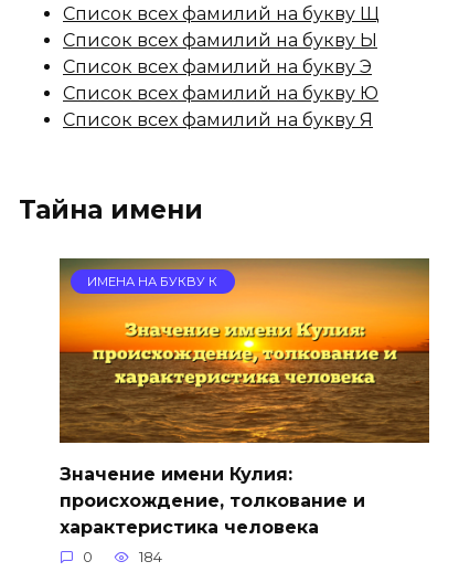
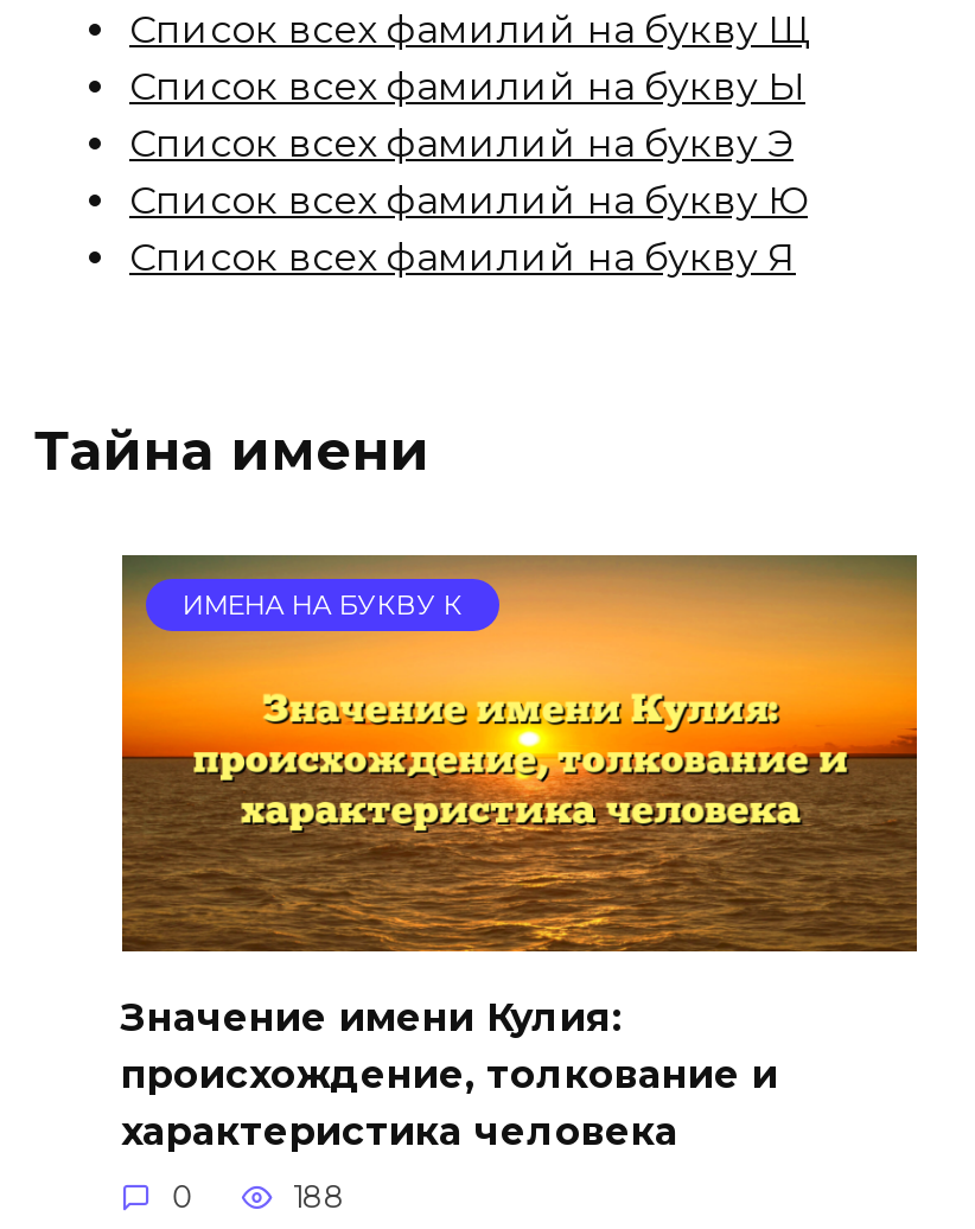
[139,549,162,566] 184 -> [293,1180,345,1216] 188

